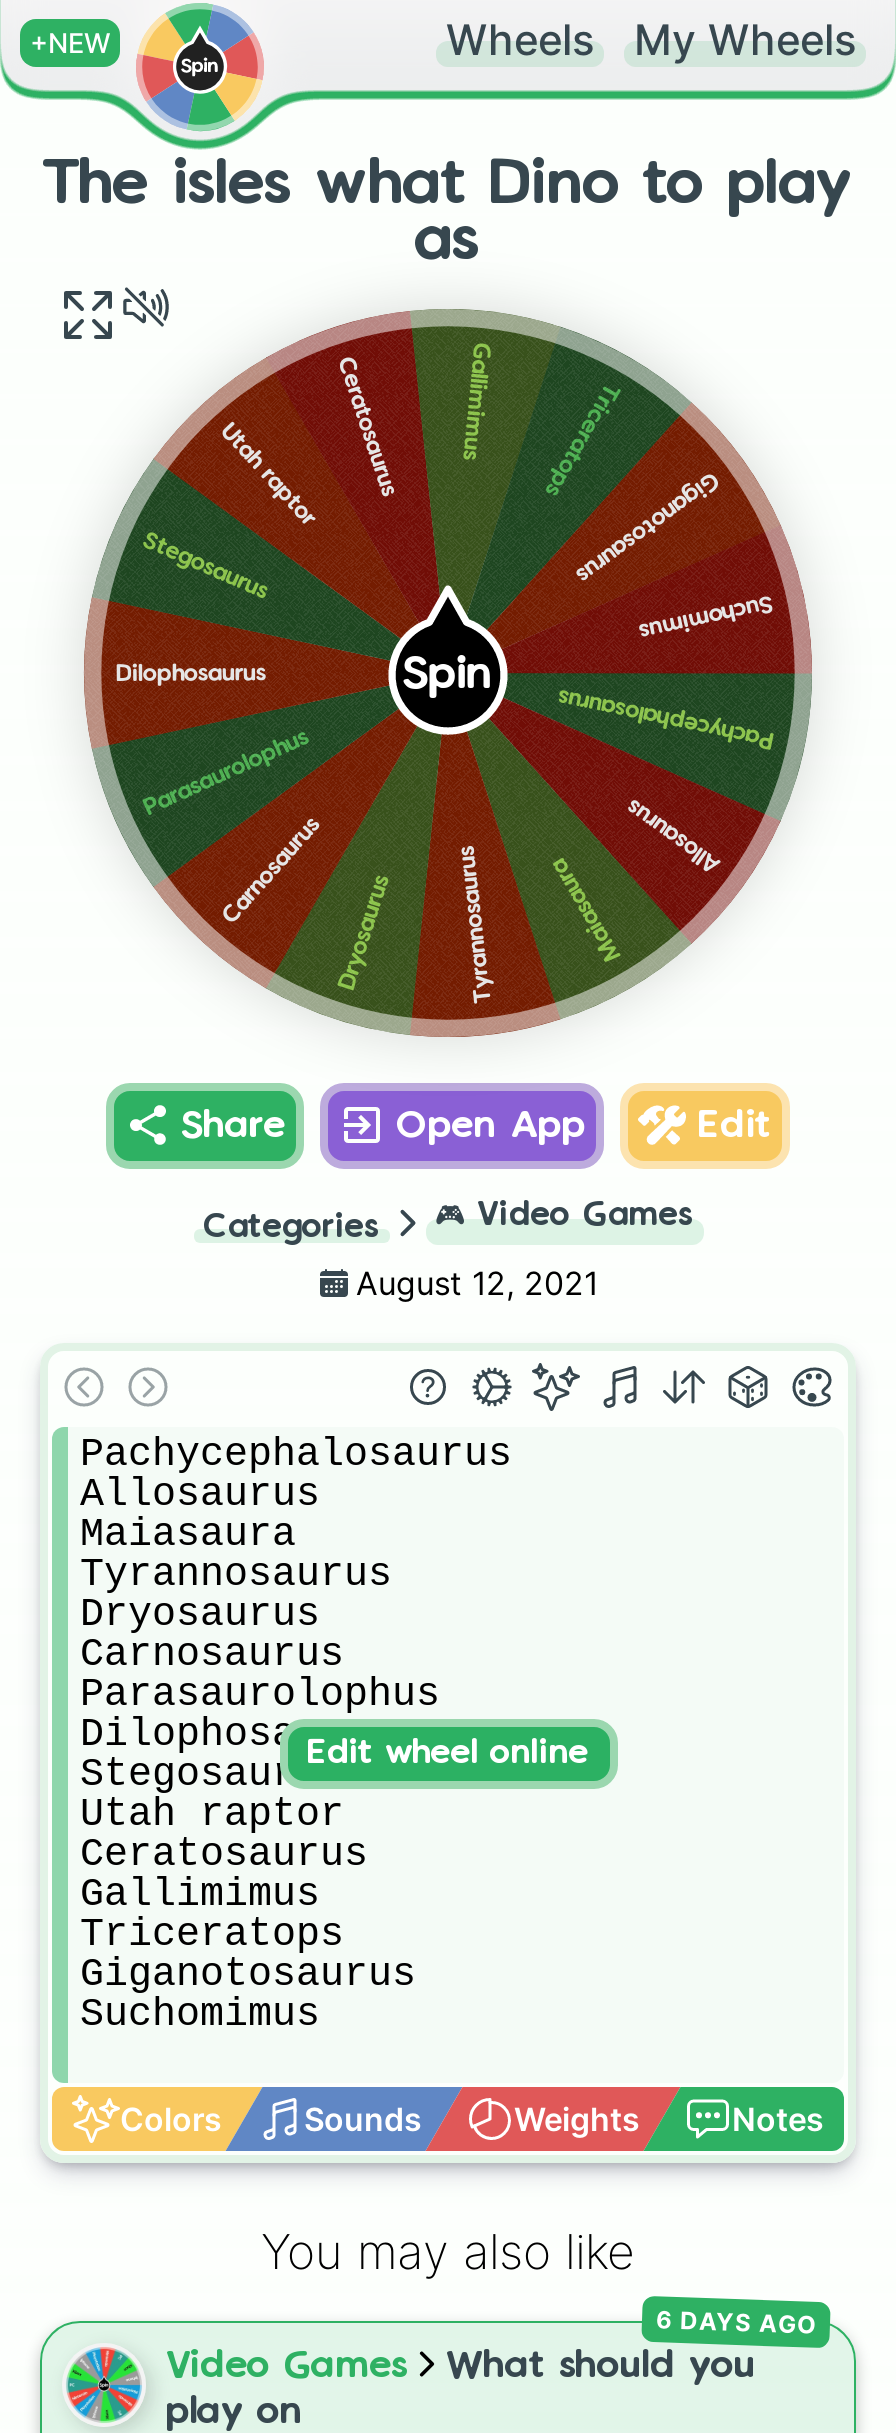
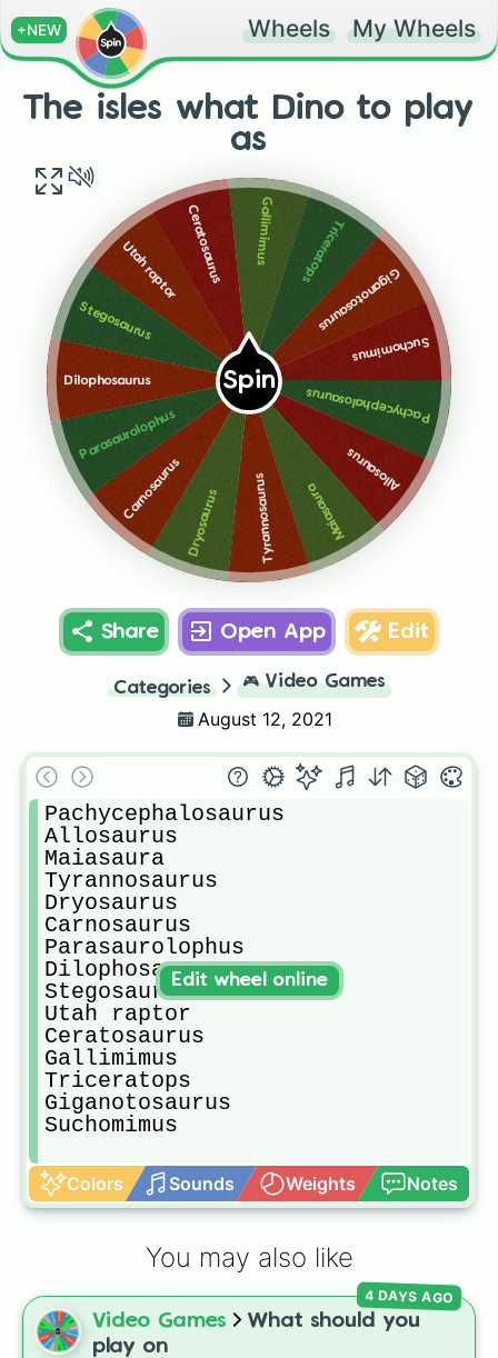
[656,2304,816,2340] 6 DAYS AGO -> [364,1286,454,1306] 4 DAYS AGO

